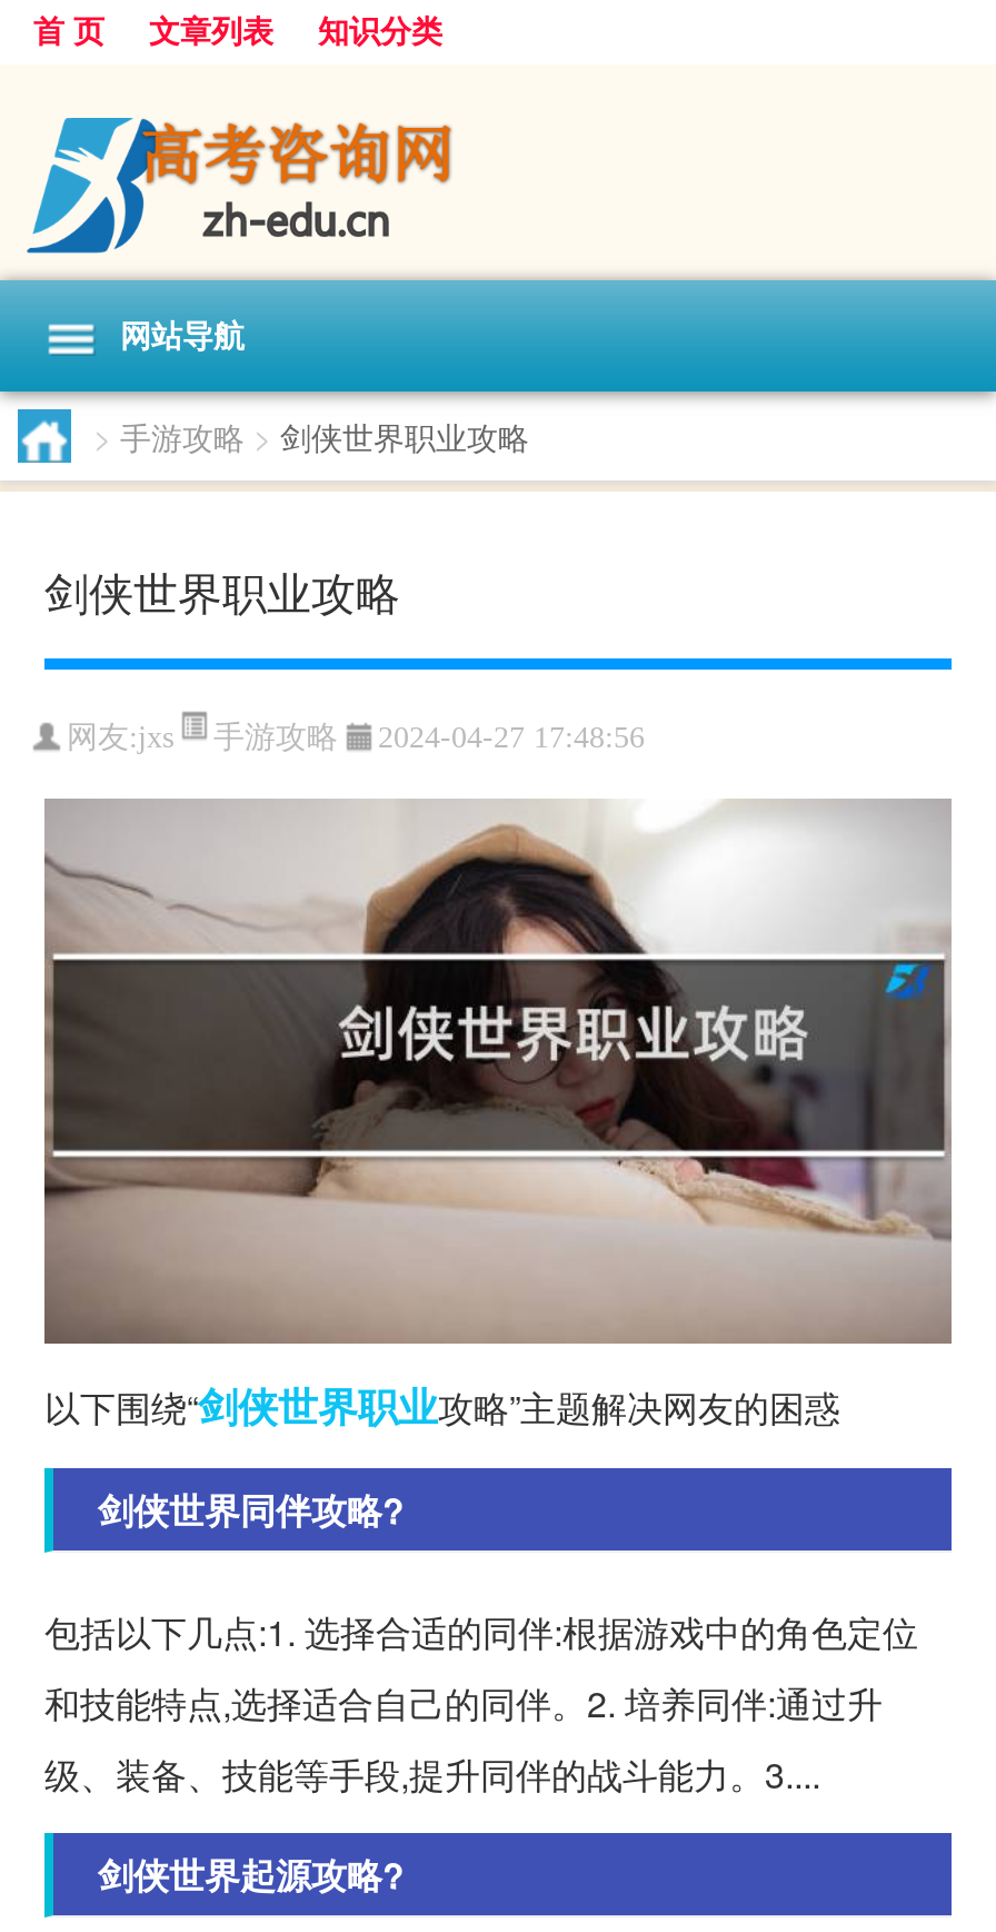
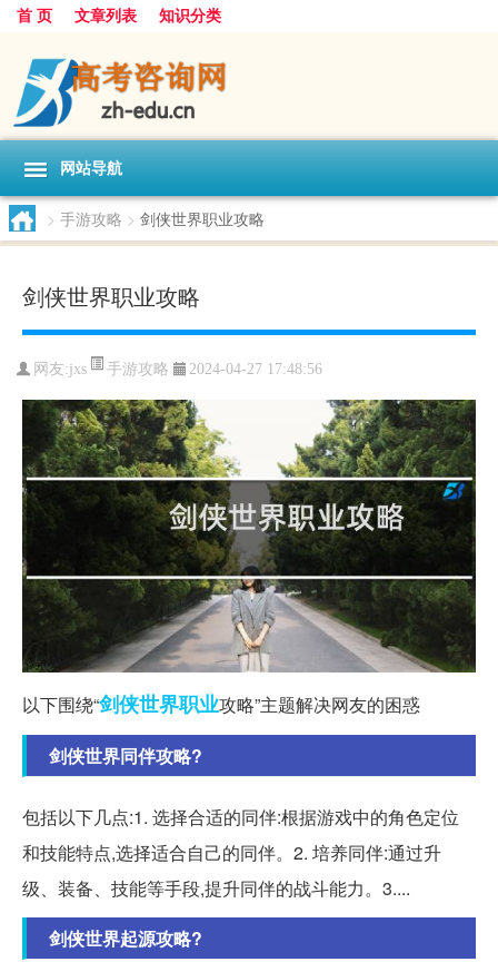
[42,799,952,1344] [image] -> [21,399,477,672] [image]

